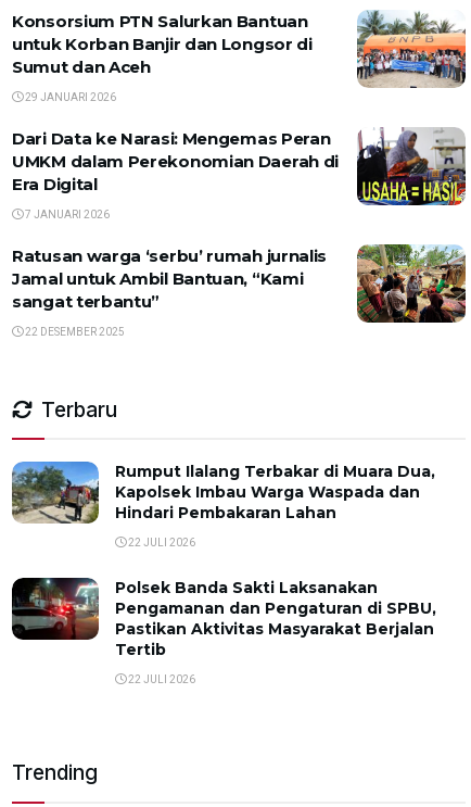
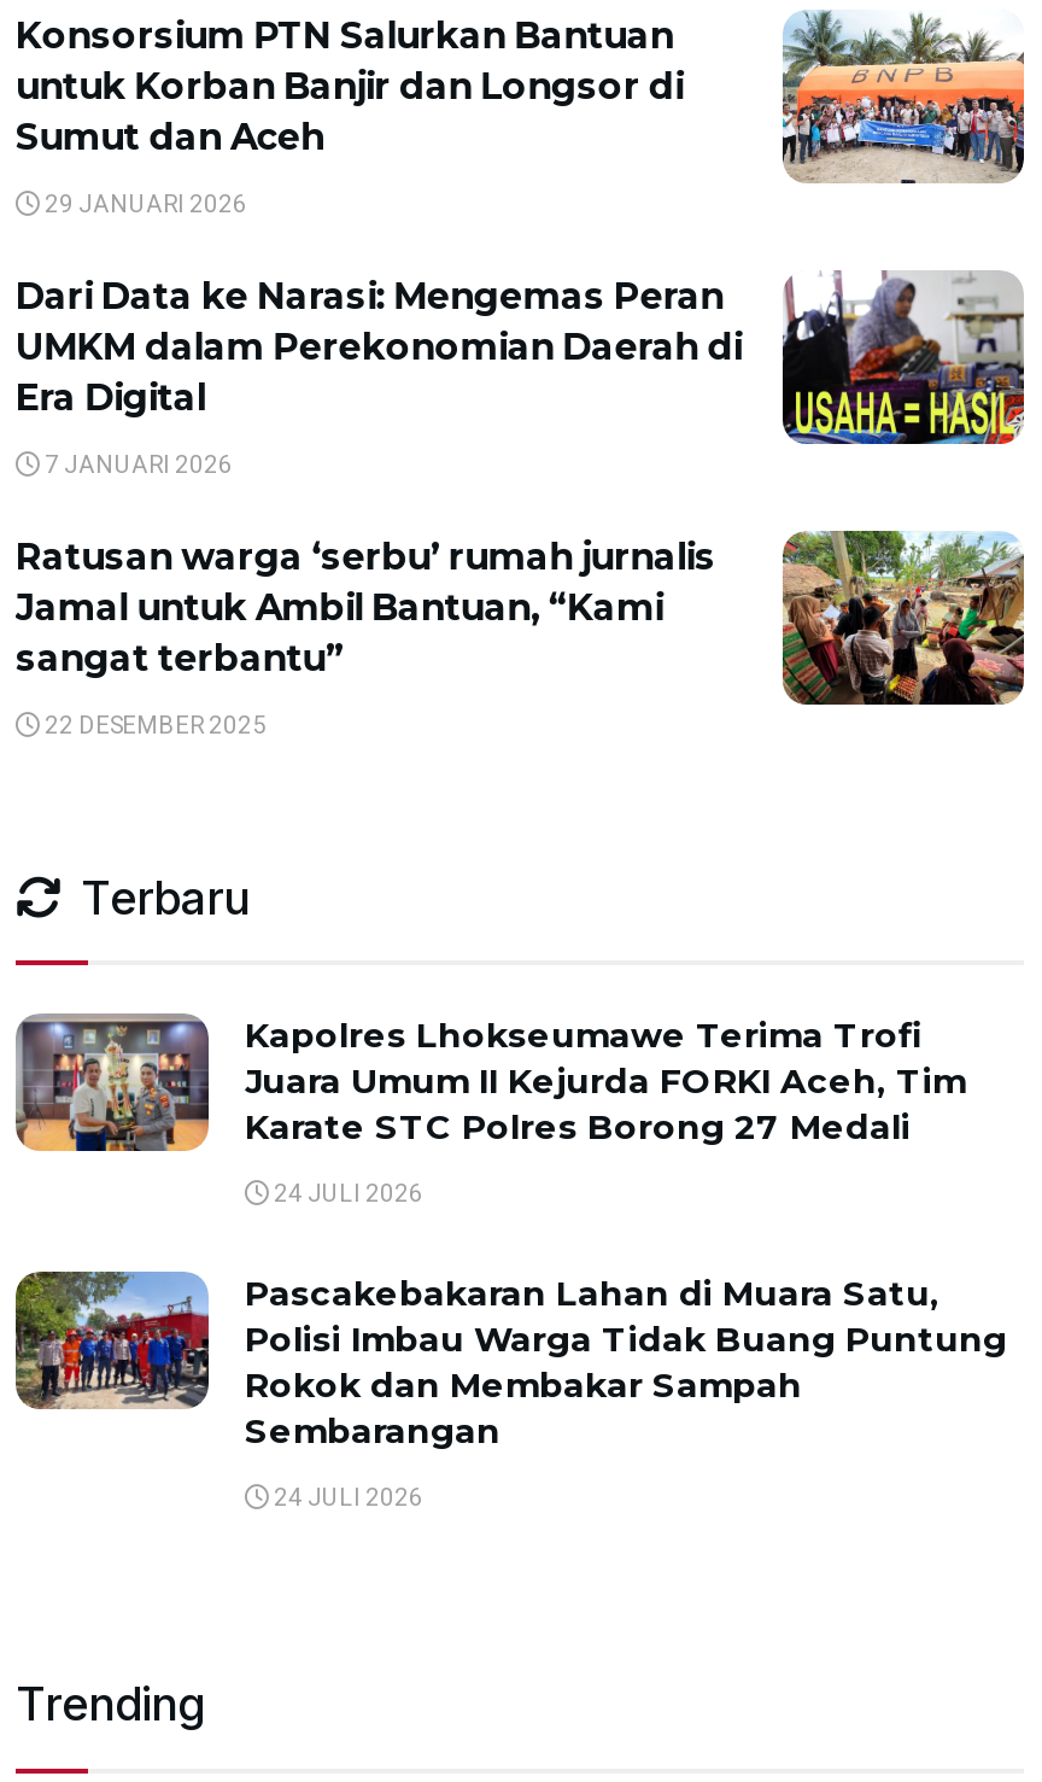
[12,461,435,525] [image] | Rumput Ilalang Terbakar di Muara Dua, | Kapolsek Imbau Warga Waspada dan | Hindari Pembakaran Lahan -> [16,1013,966,1153] [image] | Kapolres Lhokseumawe Terima Trofi | Juara Umum II Kejurda FORKI Aceh, Tim | Karate STC Polres Borong 27 Medali
[126,537,195,549] 22 JULI 2026 -> [269,1180,423,1207] 24 JULI 2026
[11,577,436,660] [image] | Polsek Banda Sakti Laksanakan | Pengamanan dan Pengaturan di SPBU, | Pastikan Aktivitas Masyarakat Berjalan | Tertib -> [13,1269,1007,1453] [image] | Pascakebakaran Lahan di Muara Satu, | Polisi Imbau Warga Tidak Buang Puntung | Rokok dan Membakar Sampah | Sembarangan
[126,674,195,686] 22 JULI 2026 -> [269,1484,423,1511] 24 JULI 2026

